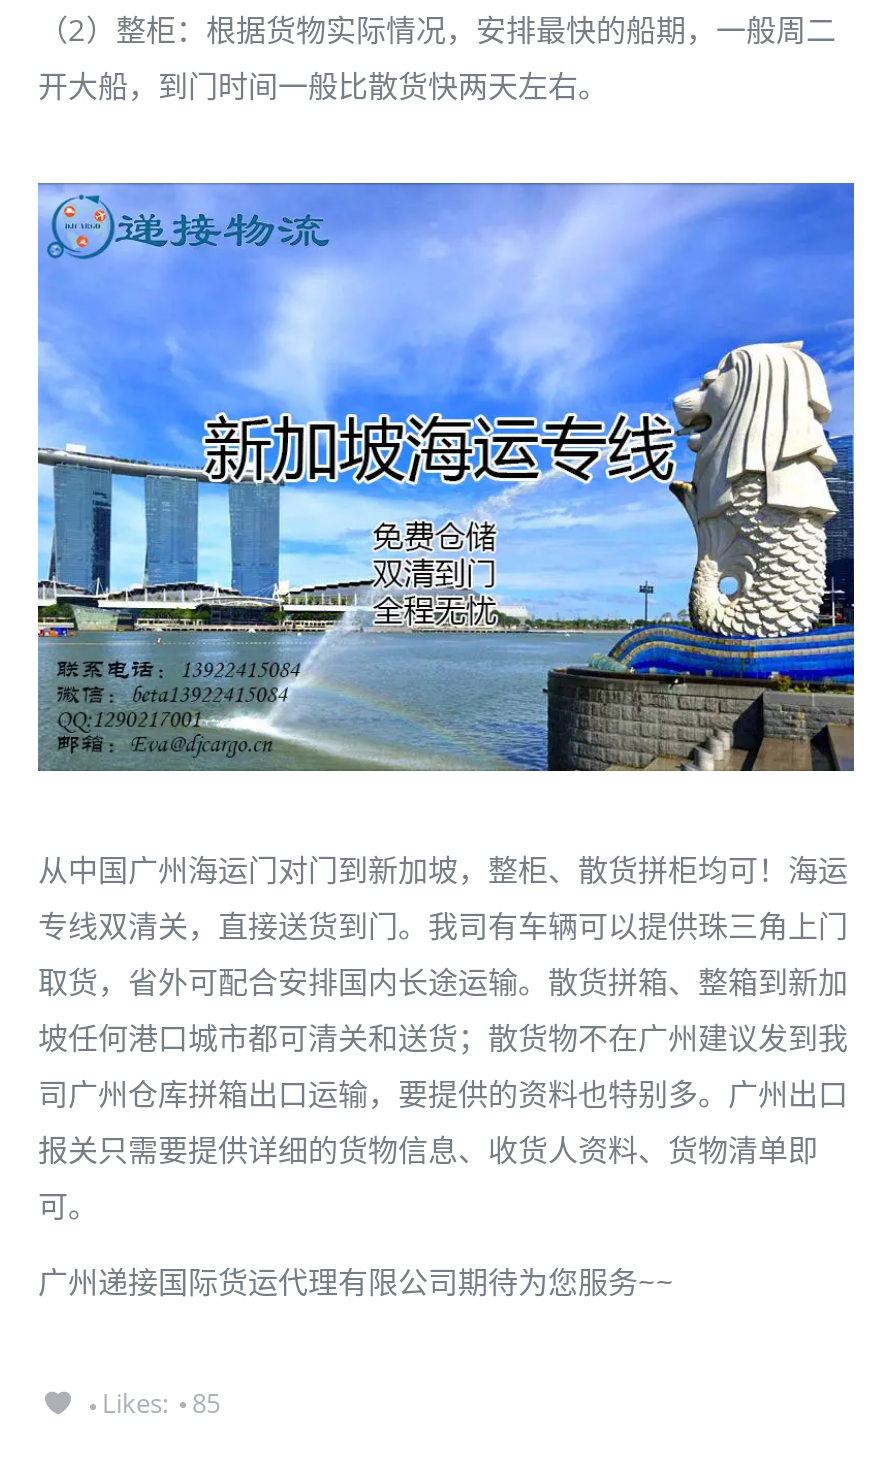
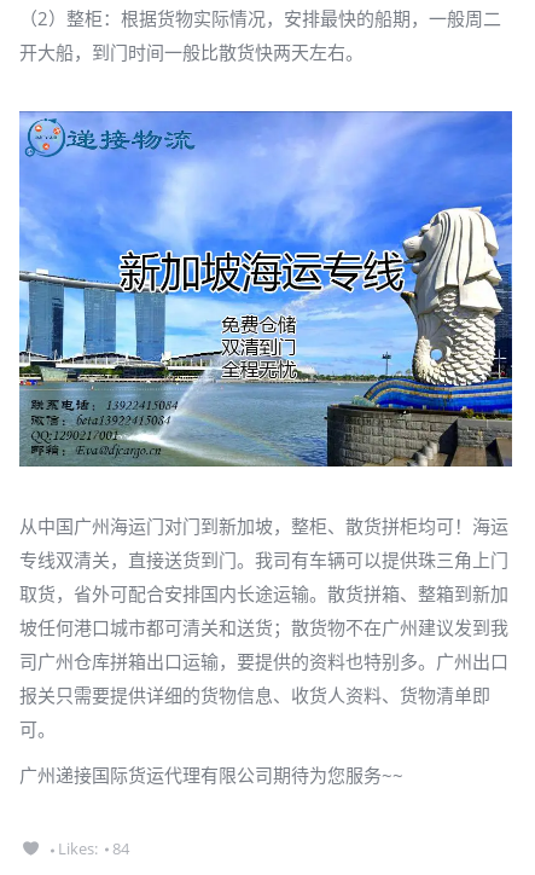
[102,1386,220,1422] Likes: 85 -> [58,838,129,860] Likes: 84

